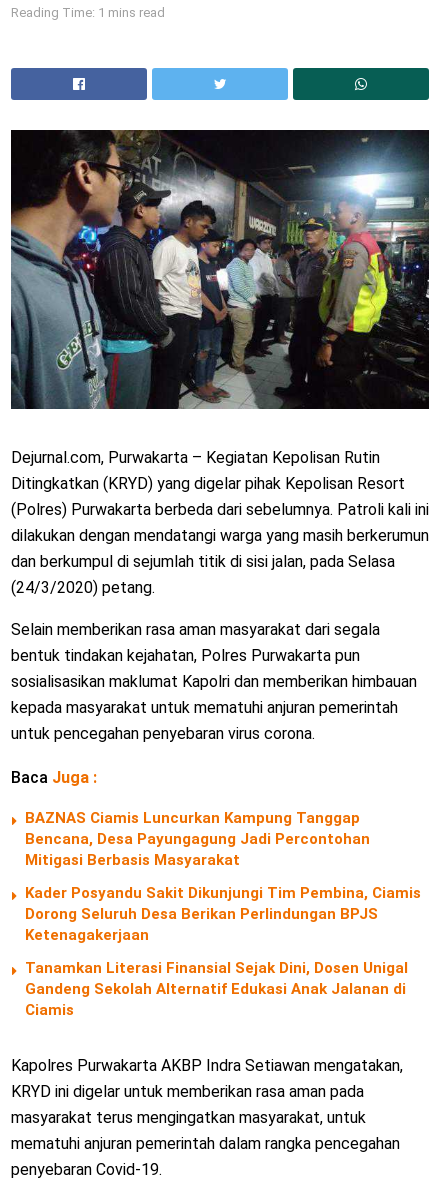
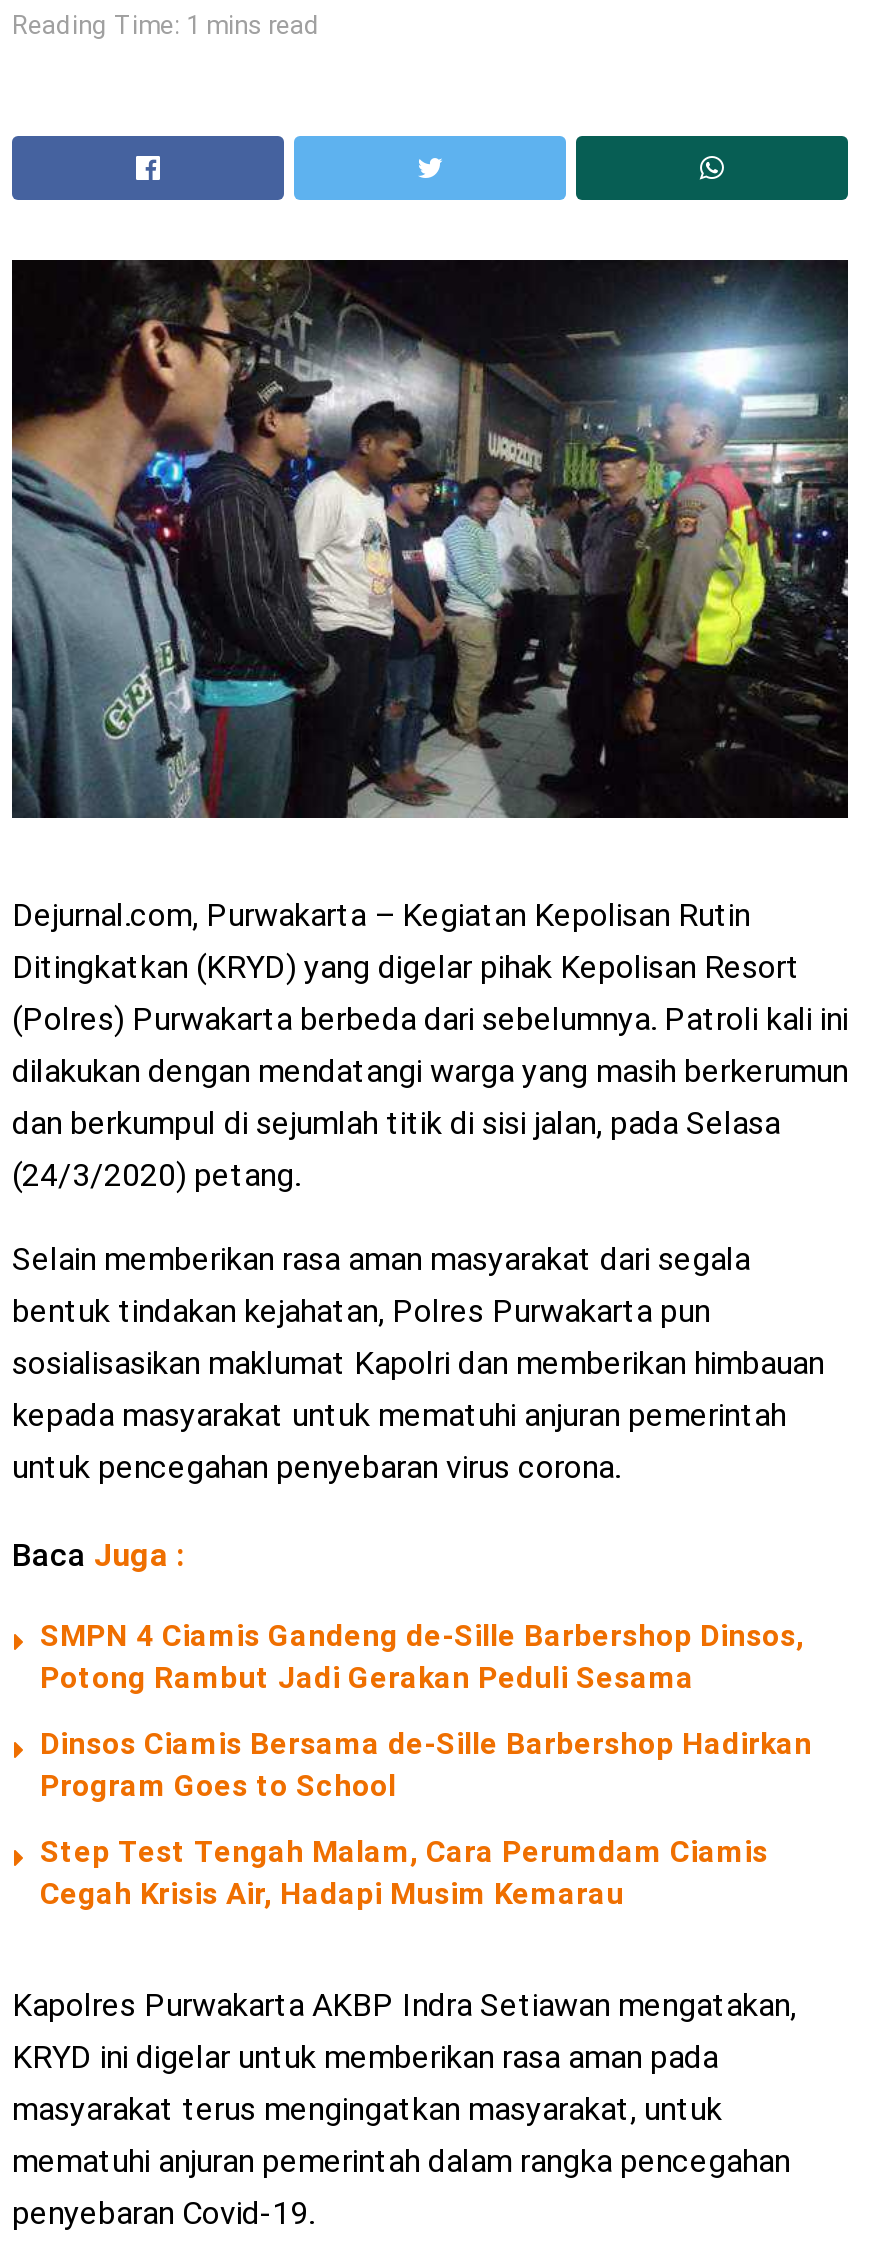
[25,809,370,869] BAZNAS Ciamis Luncurkan Kampung Tanggap | Bencana, Desa Payungagung Jadi Percontohan | Mitigasi Berbasis Masyarakat -> [40,1617,804,1695] SMPN 4 Ciamis Gandeng de-Sille Barbershop Dinsos, | Potong Rambut Jadi Gerakan Peduli Sesama
[25,884,421,944] Kader Posyandu Sakit Dikunjungi Tim Pembina, Ciamis | Dorong Seluruh Desa Berikan Perlindungan BPJS | Ketenagakerjaan -> [40,1725,812,1803] Dinsos Ciamis Bersama de-Sille Barbershop Hadirkan | Program Goes to School
[25,959,408,1019] Tanamkan Literasi Finansial Sejak Dini, Dosen Unigal | Gandeng Sekolah Alternatif Edukasi Anak Jalanan di | Ciamis -> [40,1833,768,1911] Step Test Tengah Malam, Cara Perumdam Ciamis | Cegah Krisis Air, Hadapi Musim Kemarau

